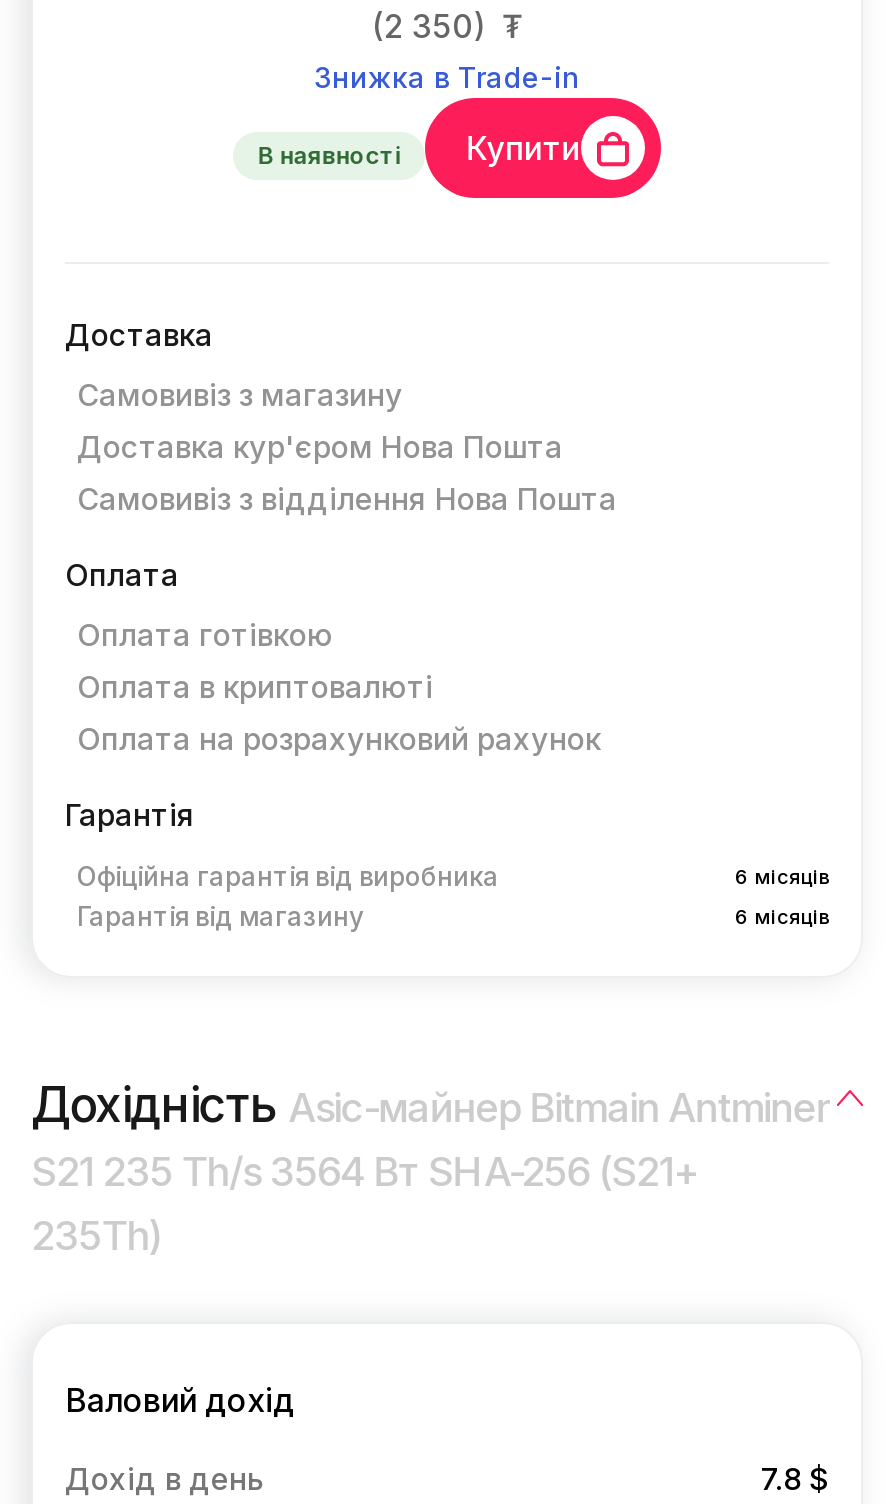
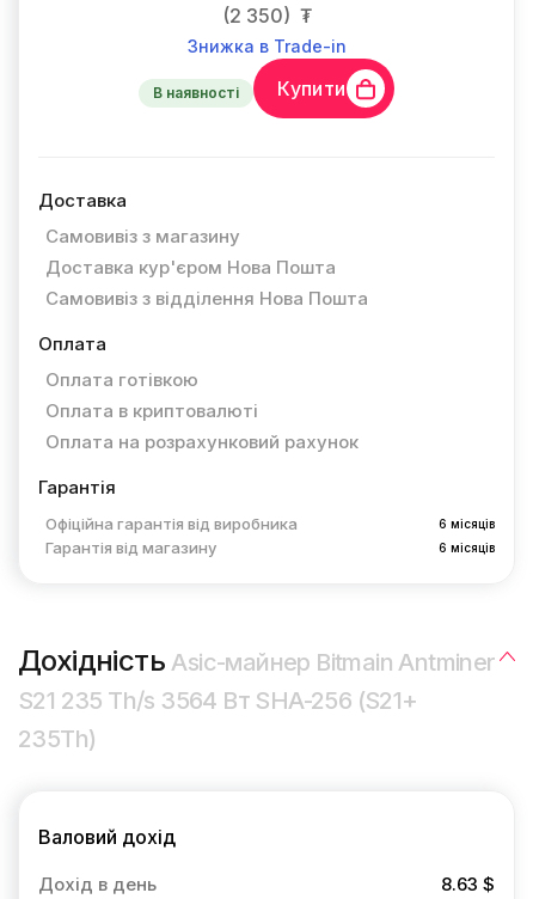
[761,1460,829,1498] 7.8 $ -> [441,873,495,895] 8.63 $

